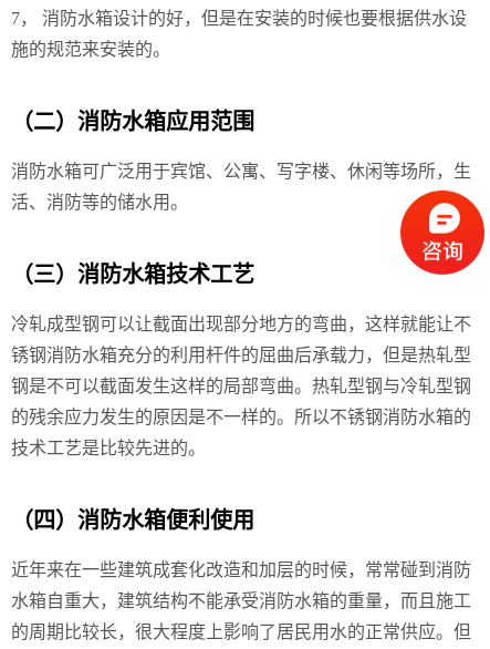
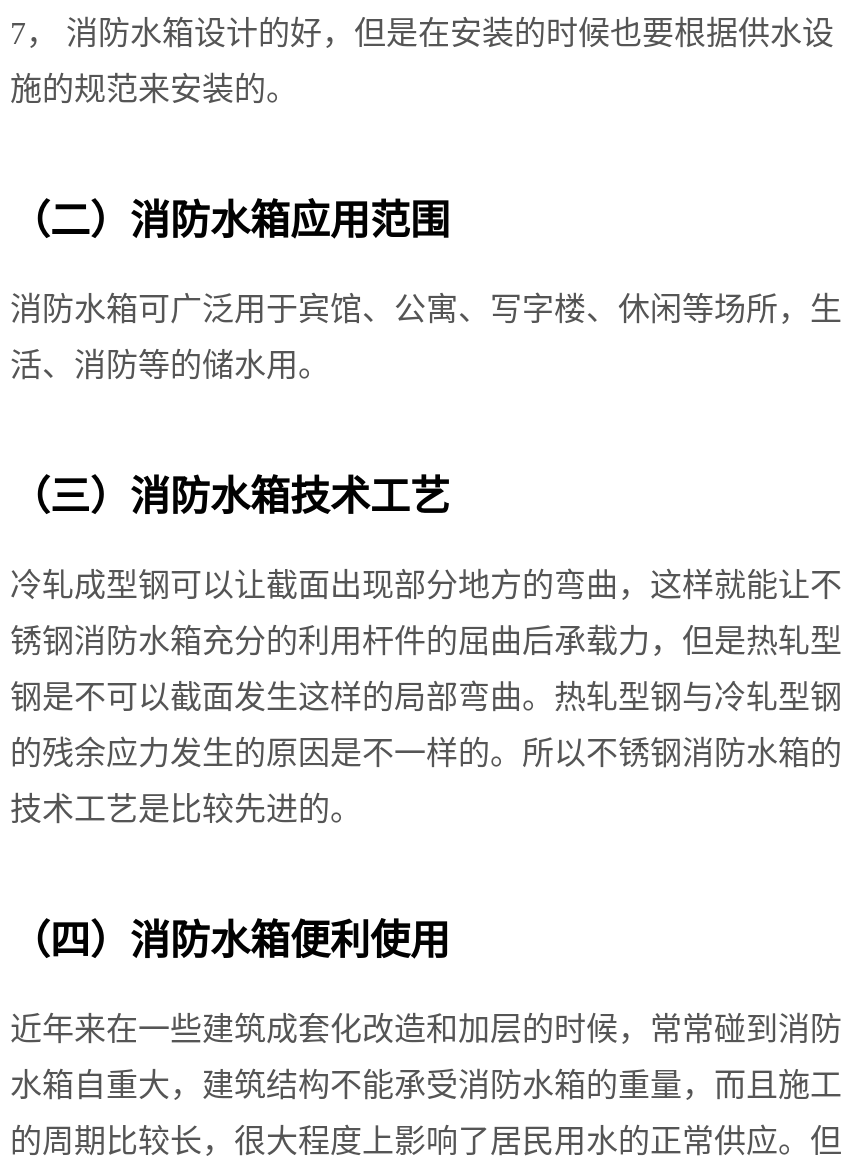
[399,189,486,276] [image] -> none

